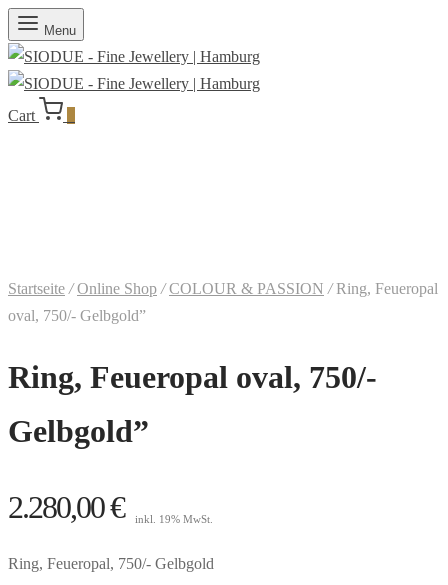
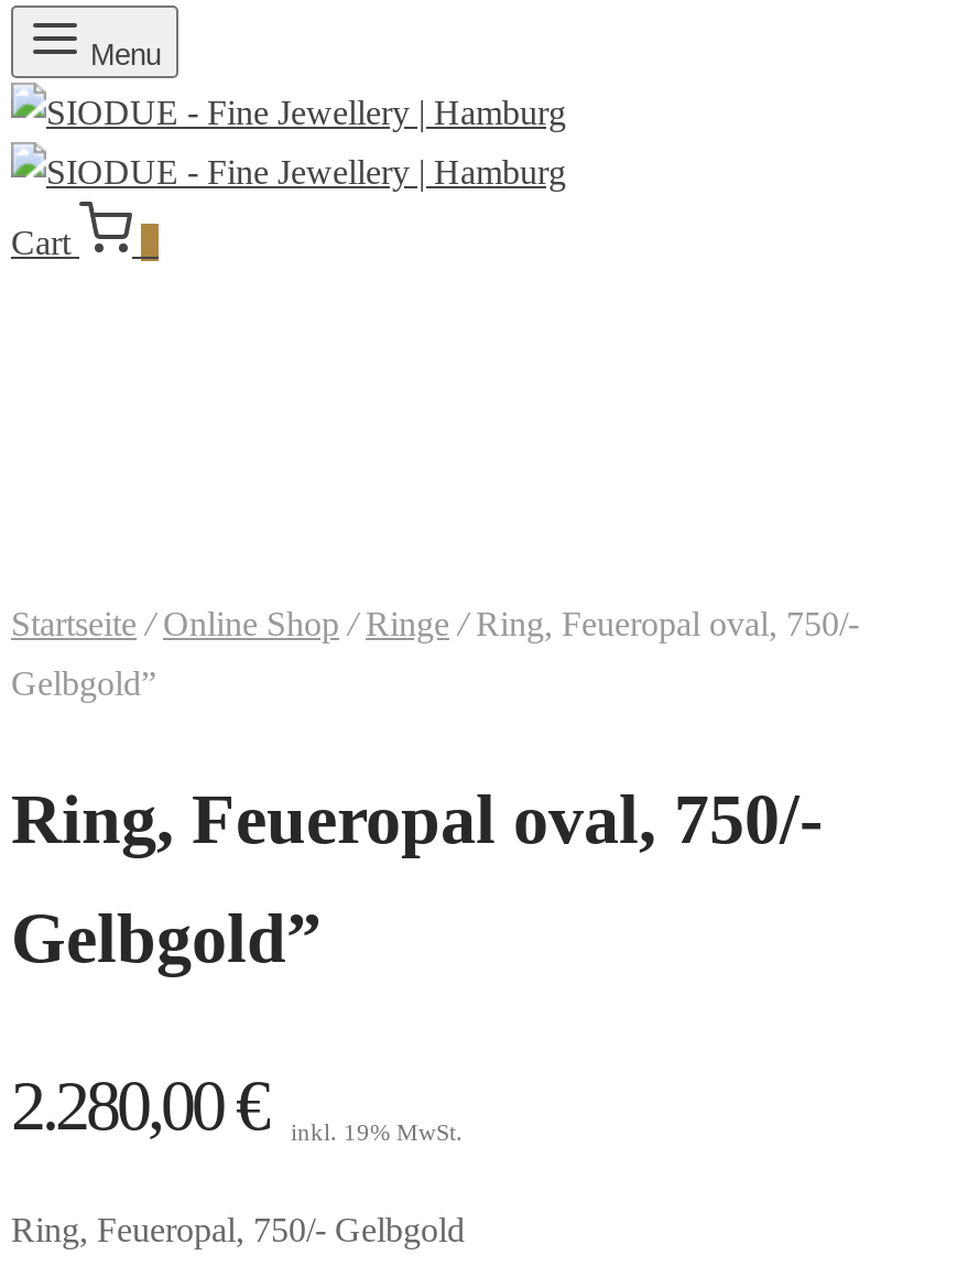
[8,280,438,297] Startseite / Online Shop / COLOUR & PASSION / Ring, Feueropal -> [11,605,859,642] Startseite / Online Shop / Ringe / Ring, Feueropal oval, 750/-
[8,307,146,324] oval, 750/- Gelbgold” -> [11,664,156,702] Gelbgold”

